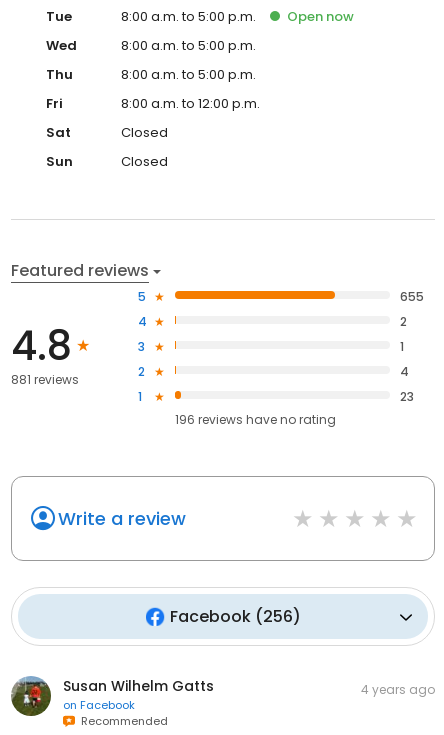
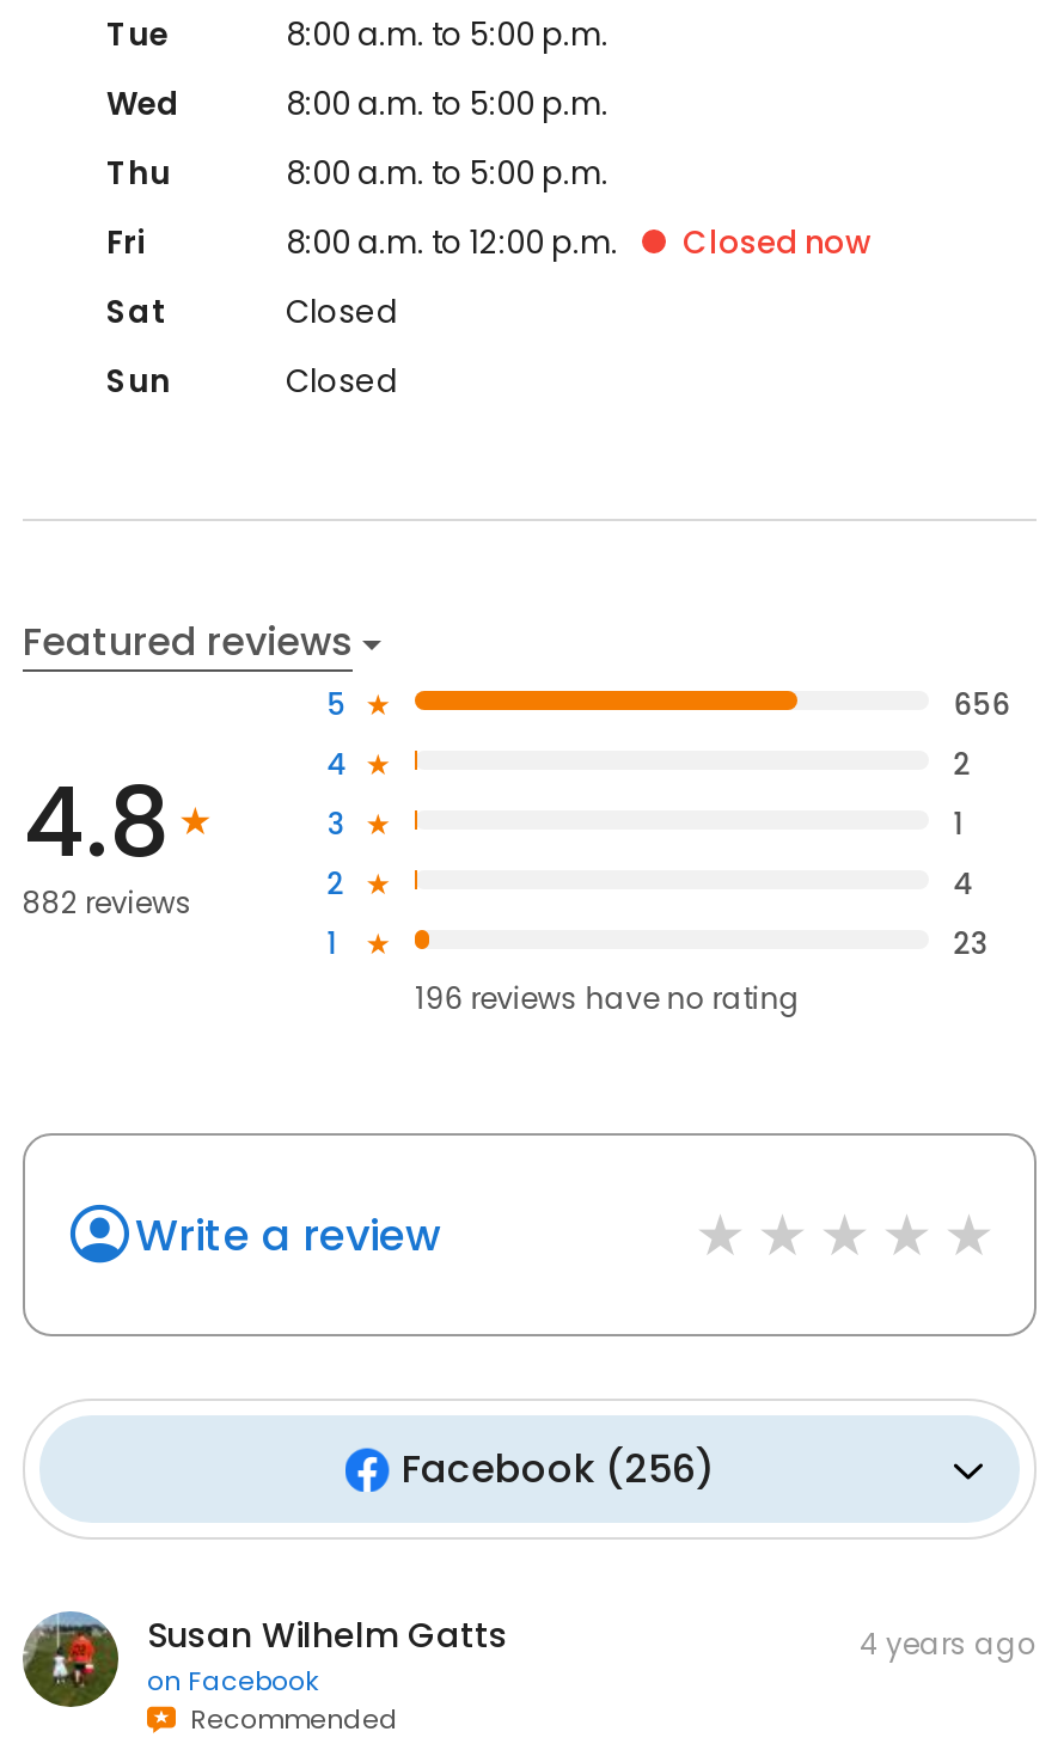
[287,7,354,26] Open now -> none
none -> [683,221,872,266] Closed now
[400,288,424,305] 655 -> [953,684,1011,724] 656
[11,371,79,388] 881 reviews -> [23,882,192,922] 882 reviews

